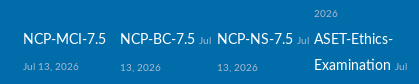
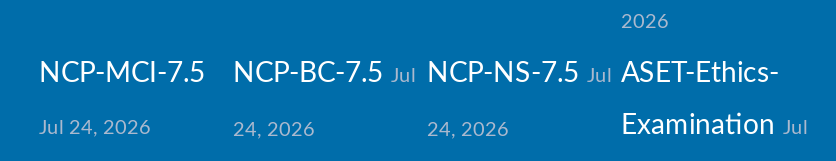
[23,62,79,72] Jul 13, 2026 -> [39,118,151,138] Jul 24, 2026
[120,63,161,73] 13, 2026 -> [233,120,315,140] 24, 2026
[217,63,258,73] 13, 2026 -> [427,120,509,140] 24, 2026

